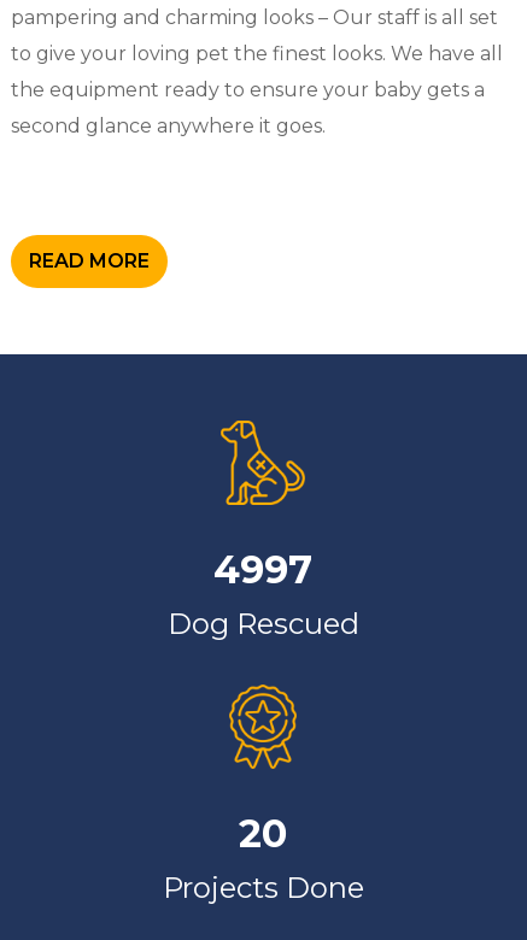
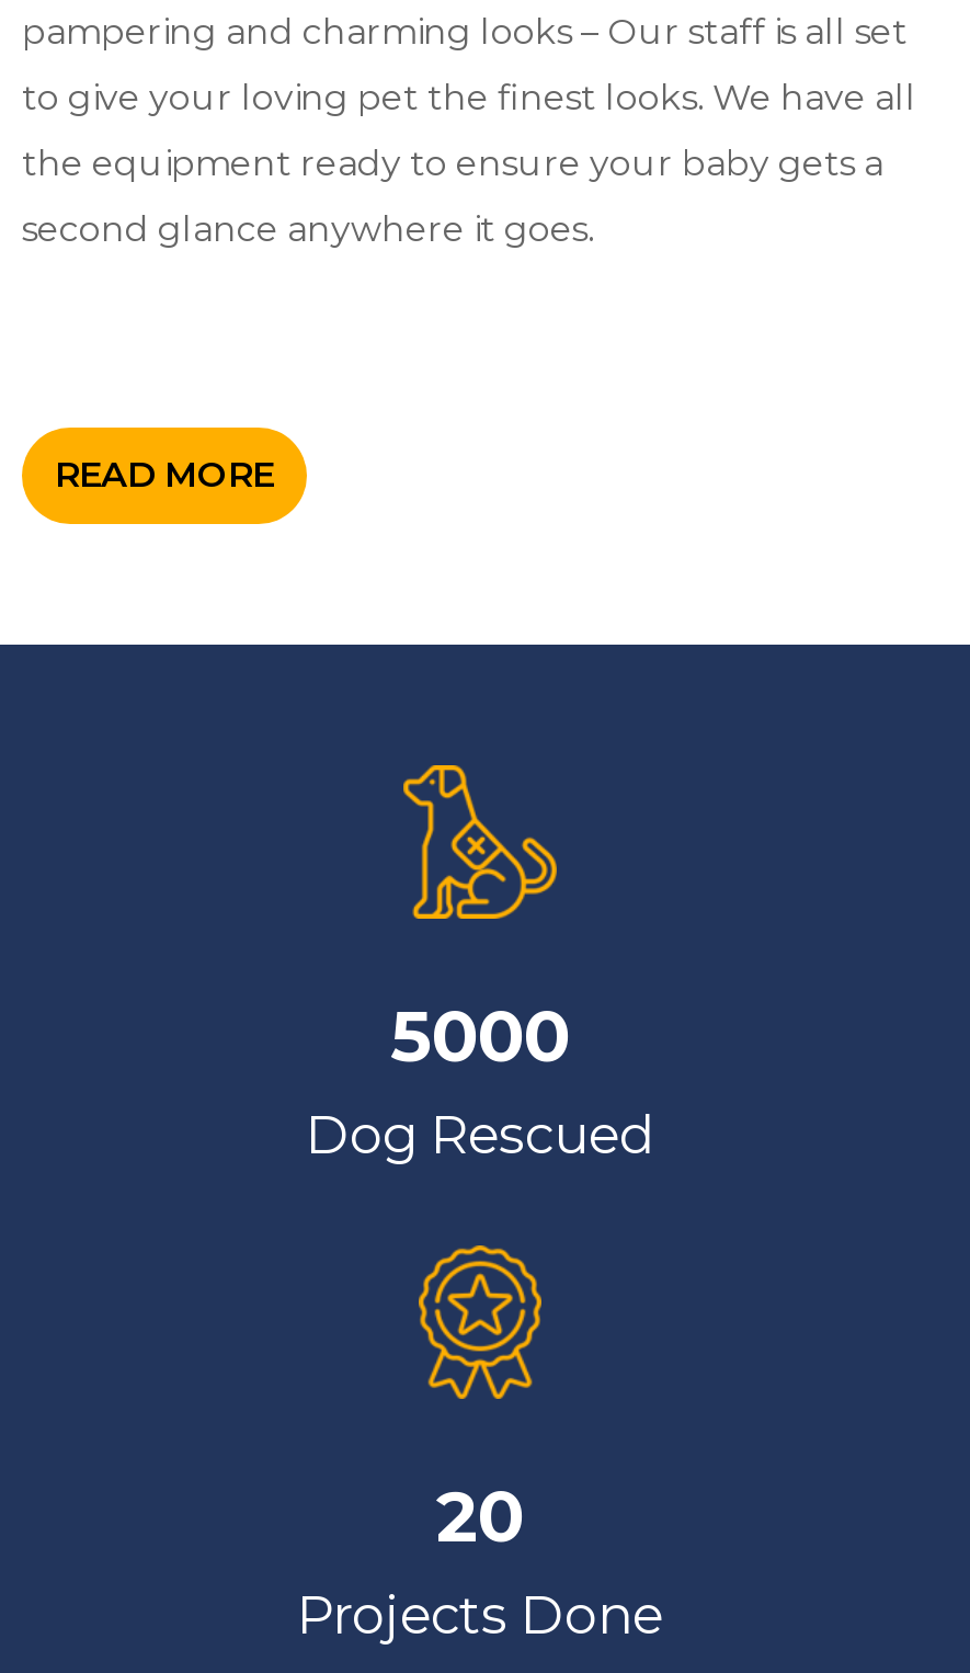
[213,546,312,593] 4997 -> [390,993,570,1078] 5000

